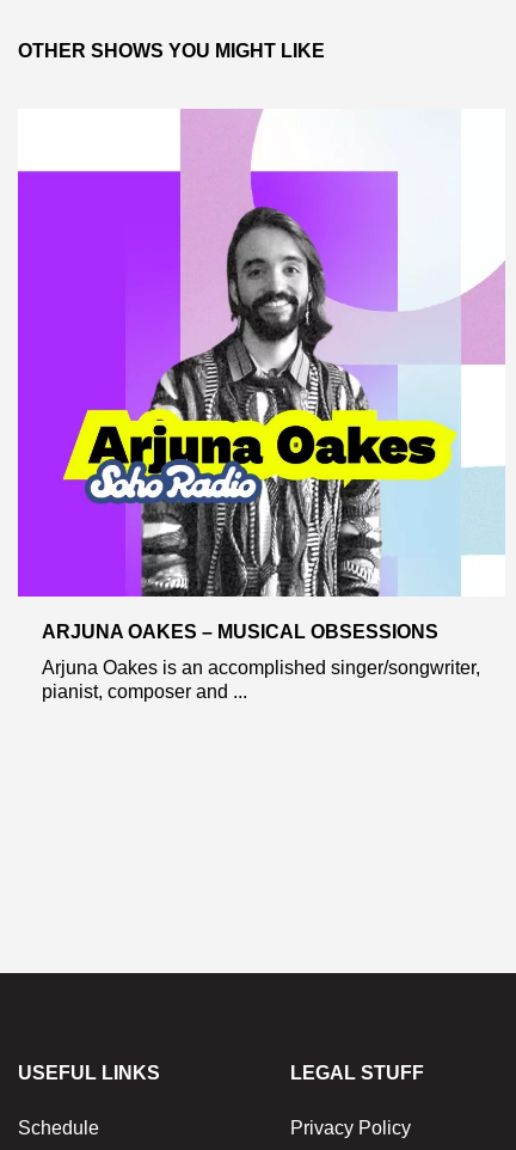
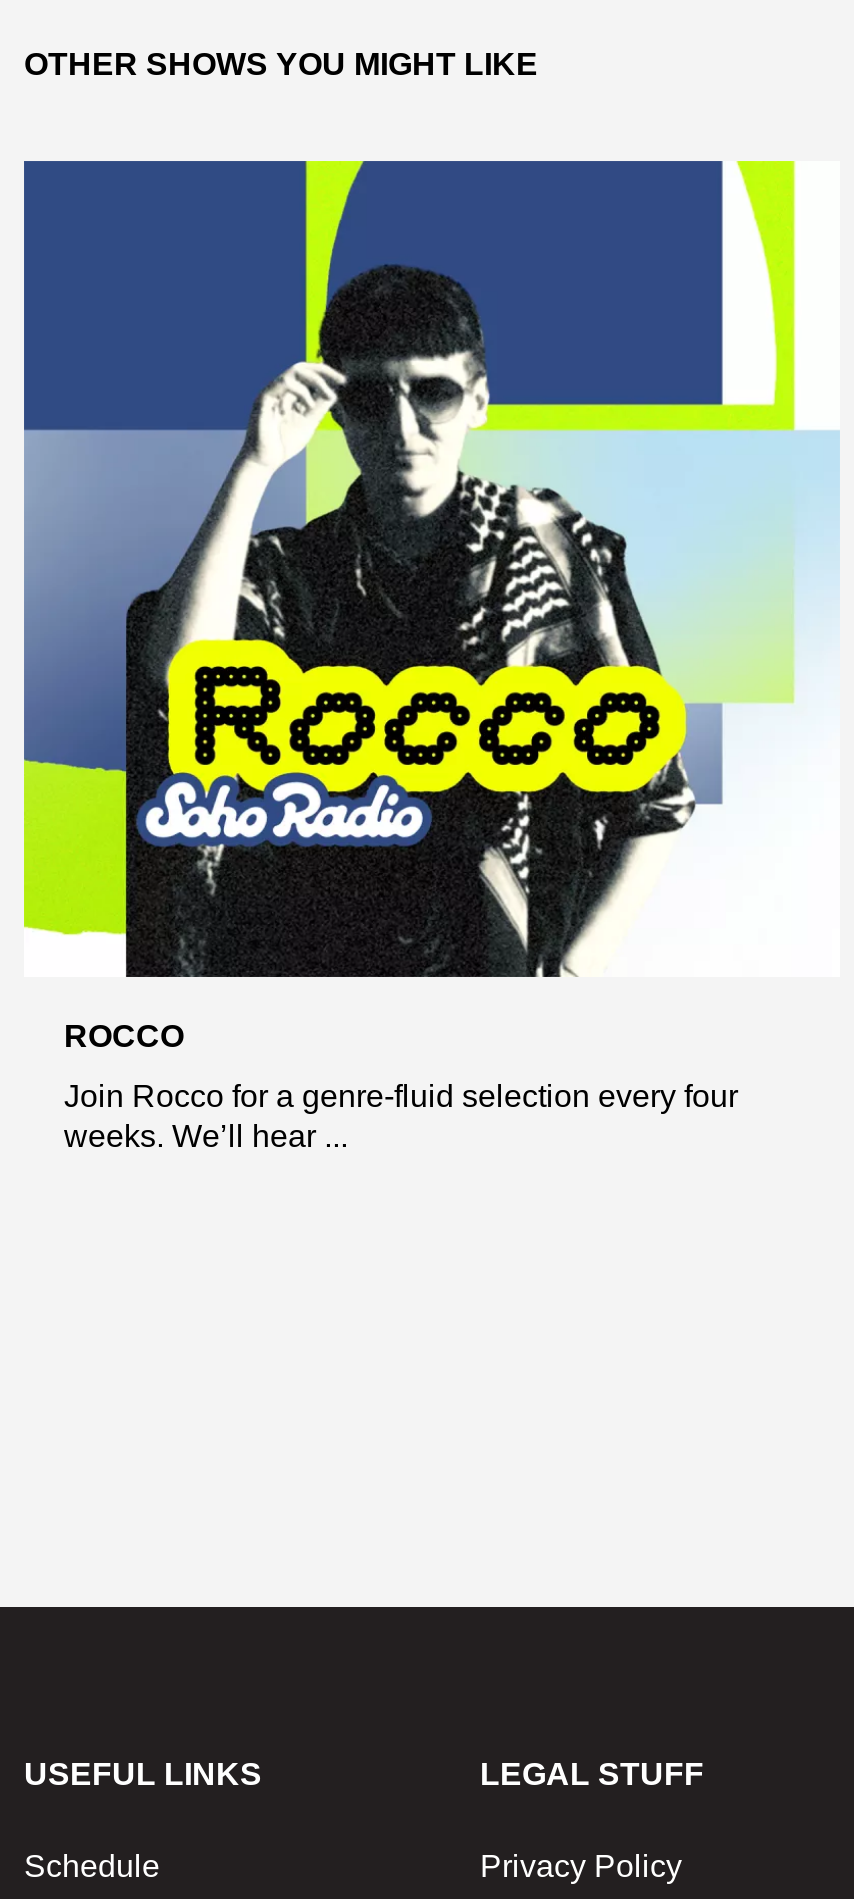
[17,109,505,641] [image] | ARJUNA OAKES – MUSICAL OBSESSIONS -> [22,159,840,1052] [image] | ROCCO
[42,657,480,701] Arjuna Oakes is an accomplished singer/songwriter, | pianist, composer and ... -> [64,1078,738,1152] Join Rocco for a genre-fluid selection every four | weeks. We’ll hear ...

